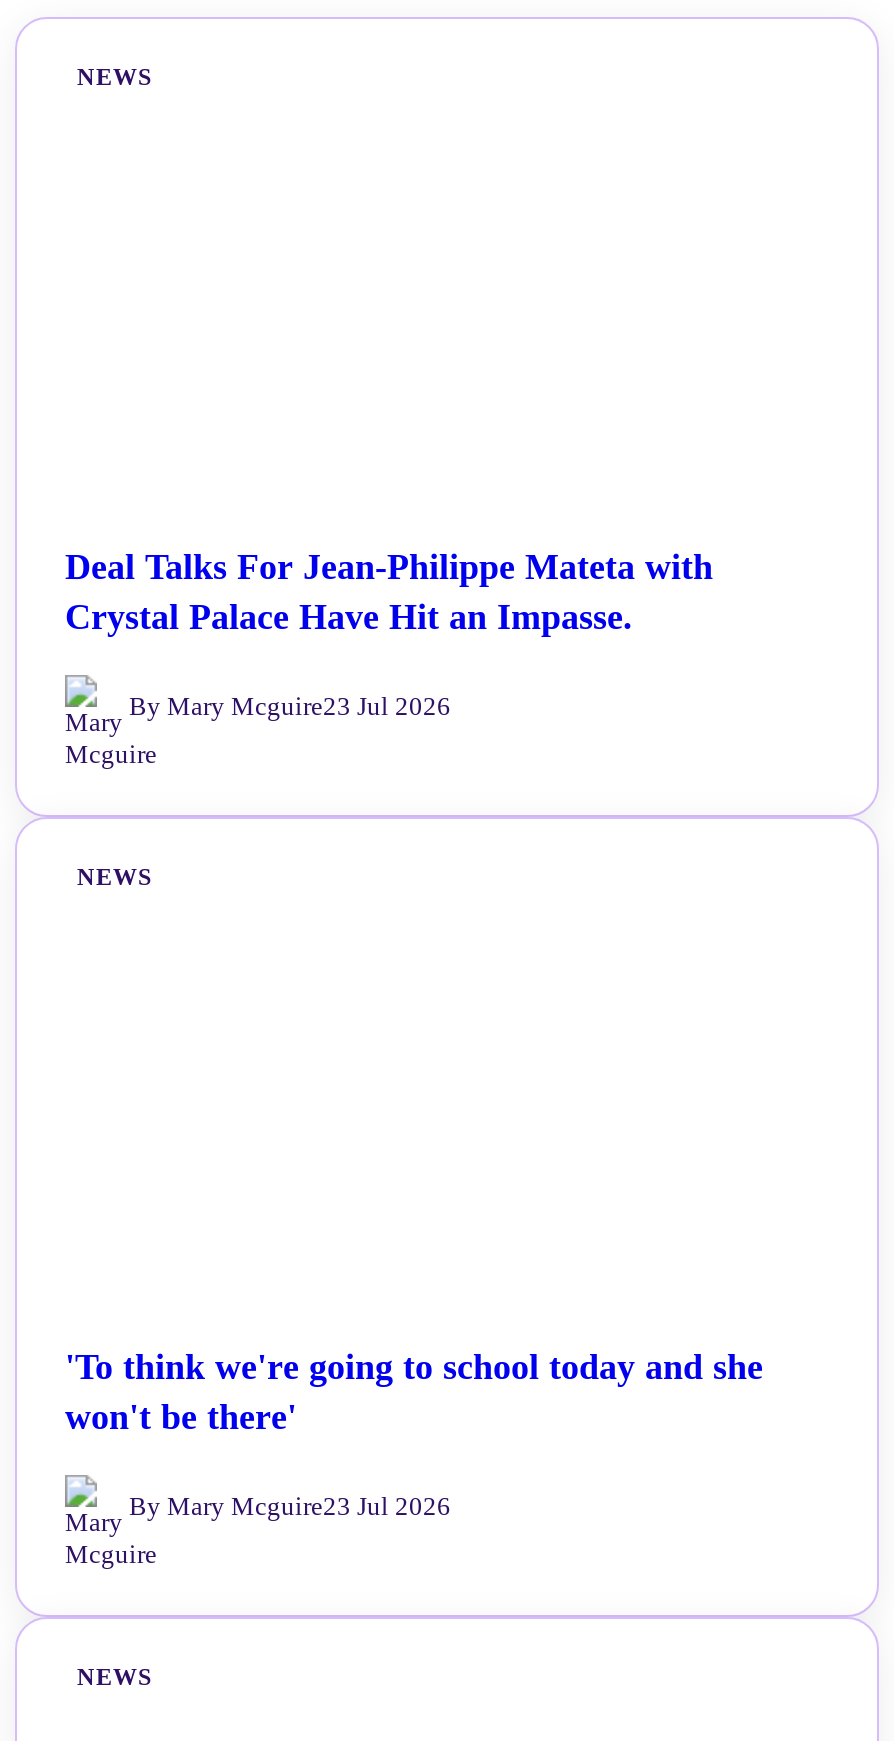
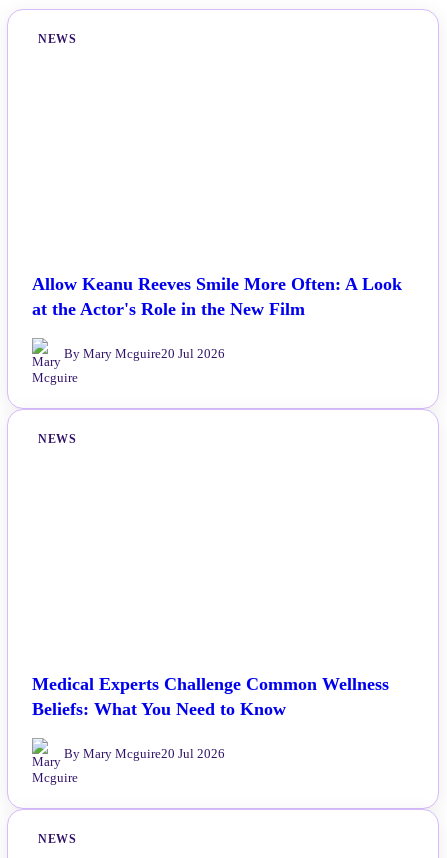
[65,546,713,636] Deal Talks For Jean-Philippe Mateta with | Crystal Palace Have Hit an Impasse. -> [32,273,402,318] Allow Keanu Reeves Smile More Often: A Look | at the Actor's Role in the New Film
[129,690,451,720] By Mary Mcguire23 Jul 2026 -> [64,345,225,360] By Mary Mcguire20 Jul 2026
[65,1346,763,1436] 'To think we're going to school today and she | won't be there' -> [32,673,389,718] Medical Experts Challenge Common Wellness | Beliefs: What You Need to Know
[129,1490,451,1520] By Mary Mcguire23 Jul 2026 -> [64,745,225,760] By Mary Mcguire20 Jul 2026

